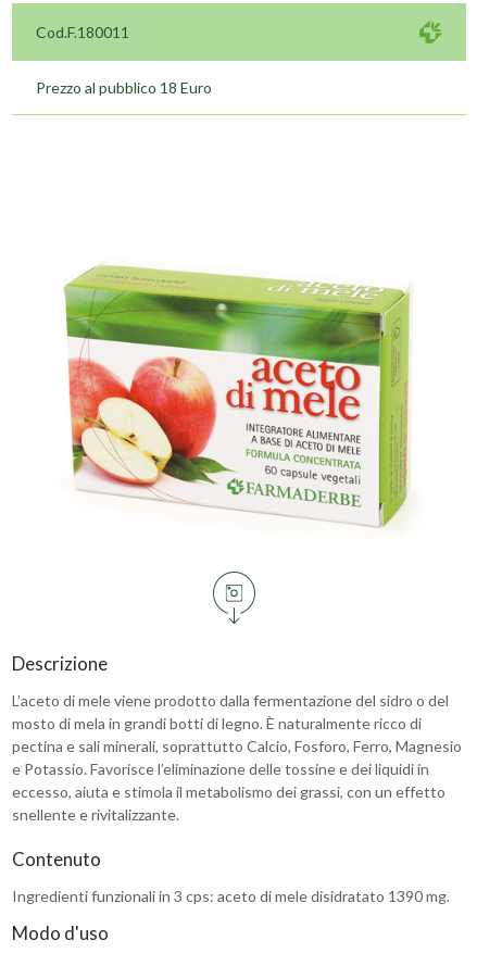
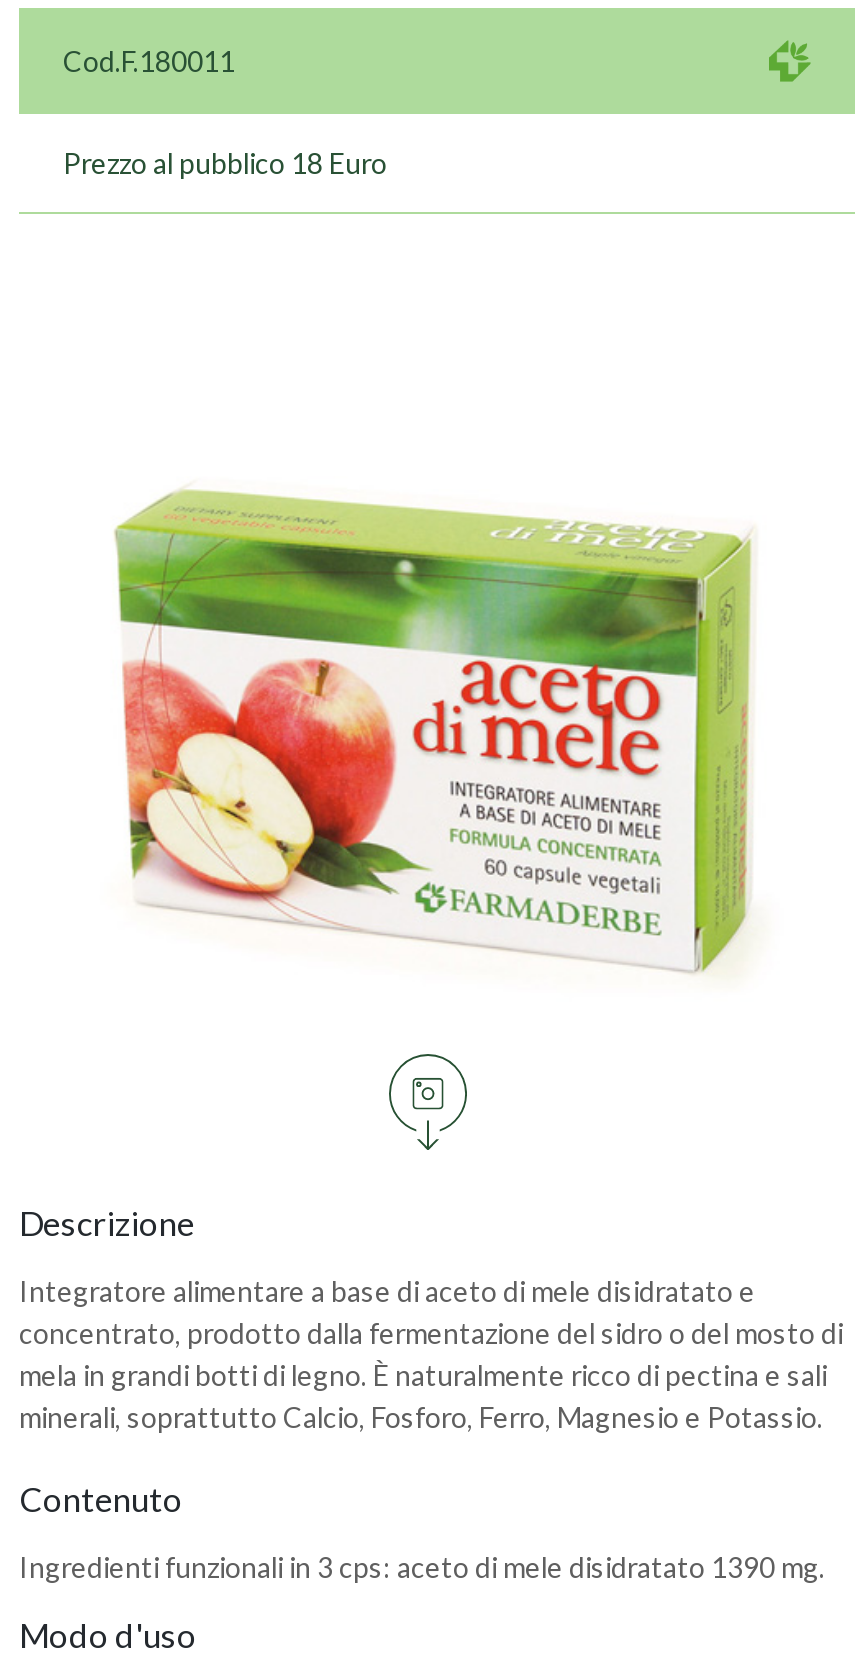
[12,691,462,824] L’aceto di mele viene prodotto dalla fermentazione del sidro o del | mosto di mela in grandi botti di legno. È naturalmente ricco di | pectina e sali minerali, soprattutto Calcio, Fosforo, Ferro, Magnesio | e Potassio. Favorisce l’eliminazione delle tossine e dei liquidi in | eccesso, aiuta e stimola il metabolismo dei grassi, con un effetto | snellente e rivitalizzante. -> [19,1274,843,1434] Integratore alimentare a base di aceto di mele disidratato e | concentrato, prodotto dalla fermentazione del sidro o del mosto di | mela in grandi botti di legno. È naturalmente ricco di pectina e sali | minerali, soprattutto Calcio, Fosforo, Ferro, Magnesio e Potassio.

